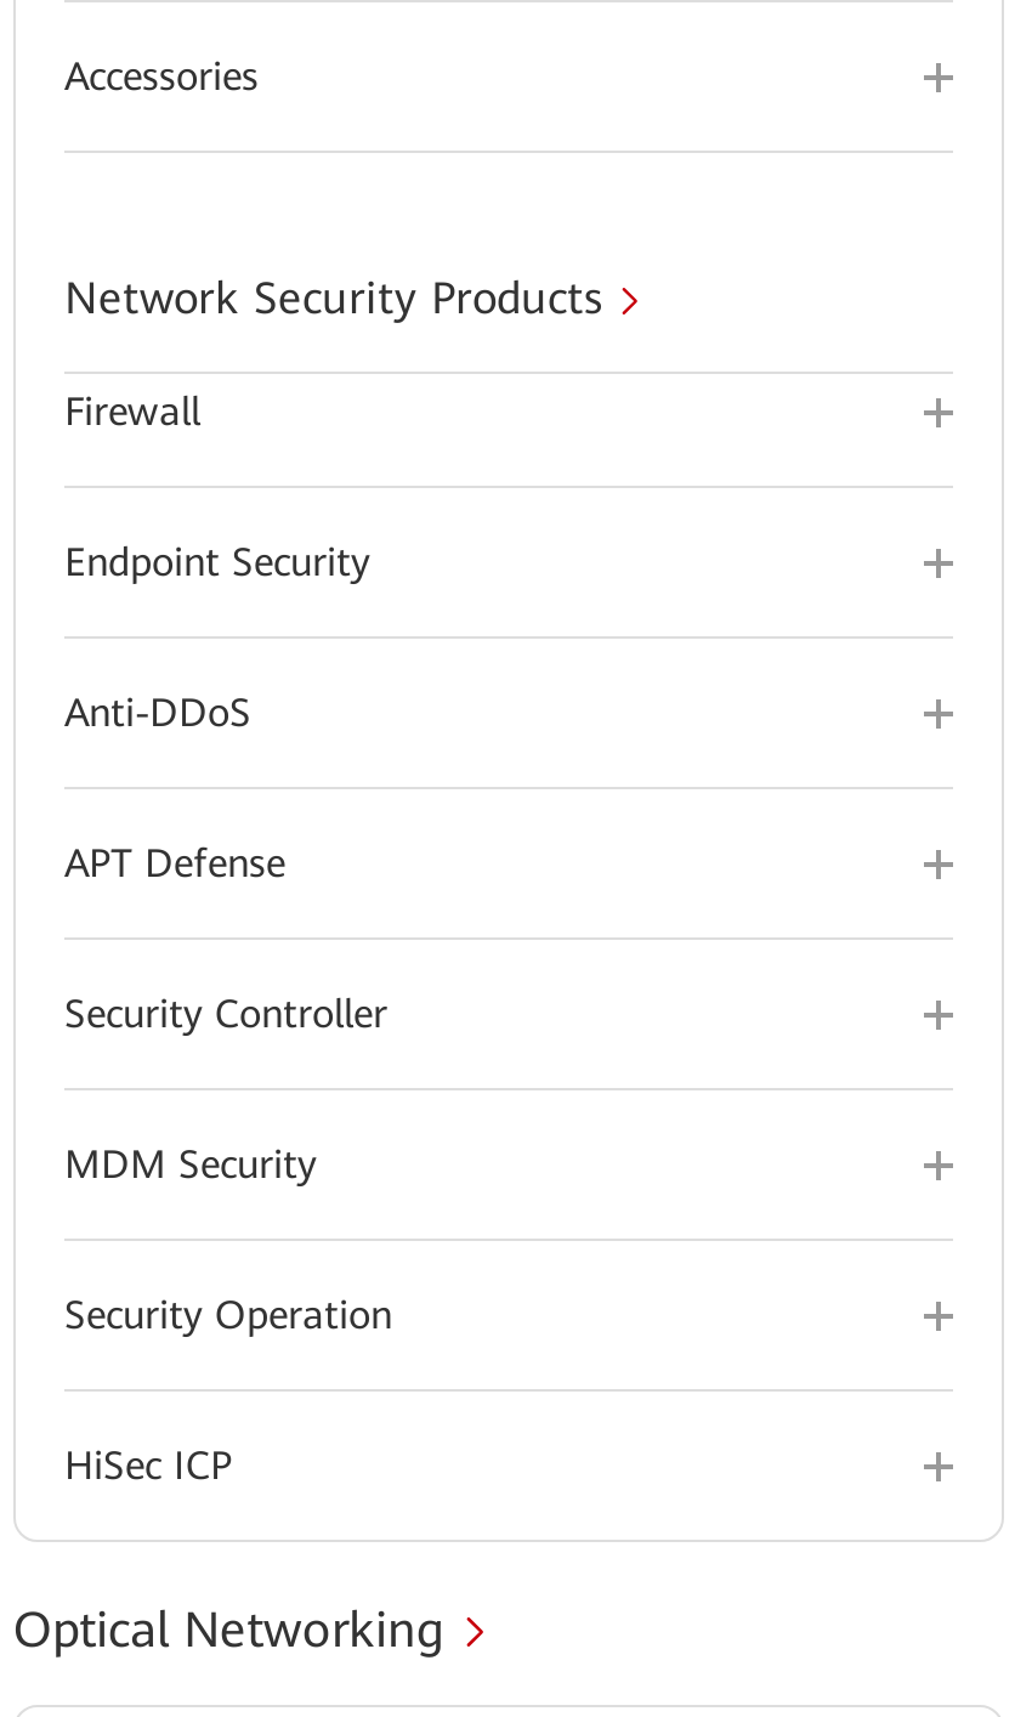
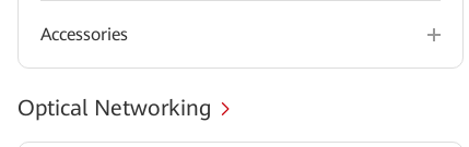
[64,272,603,1489] Network Security Products | Firewall | Endpoint Security | Anti-DDoS | APT Defense | Security Controller | MDM Security | Security Operation | HiSec ICP -> none

